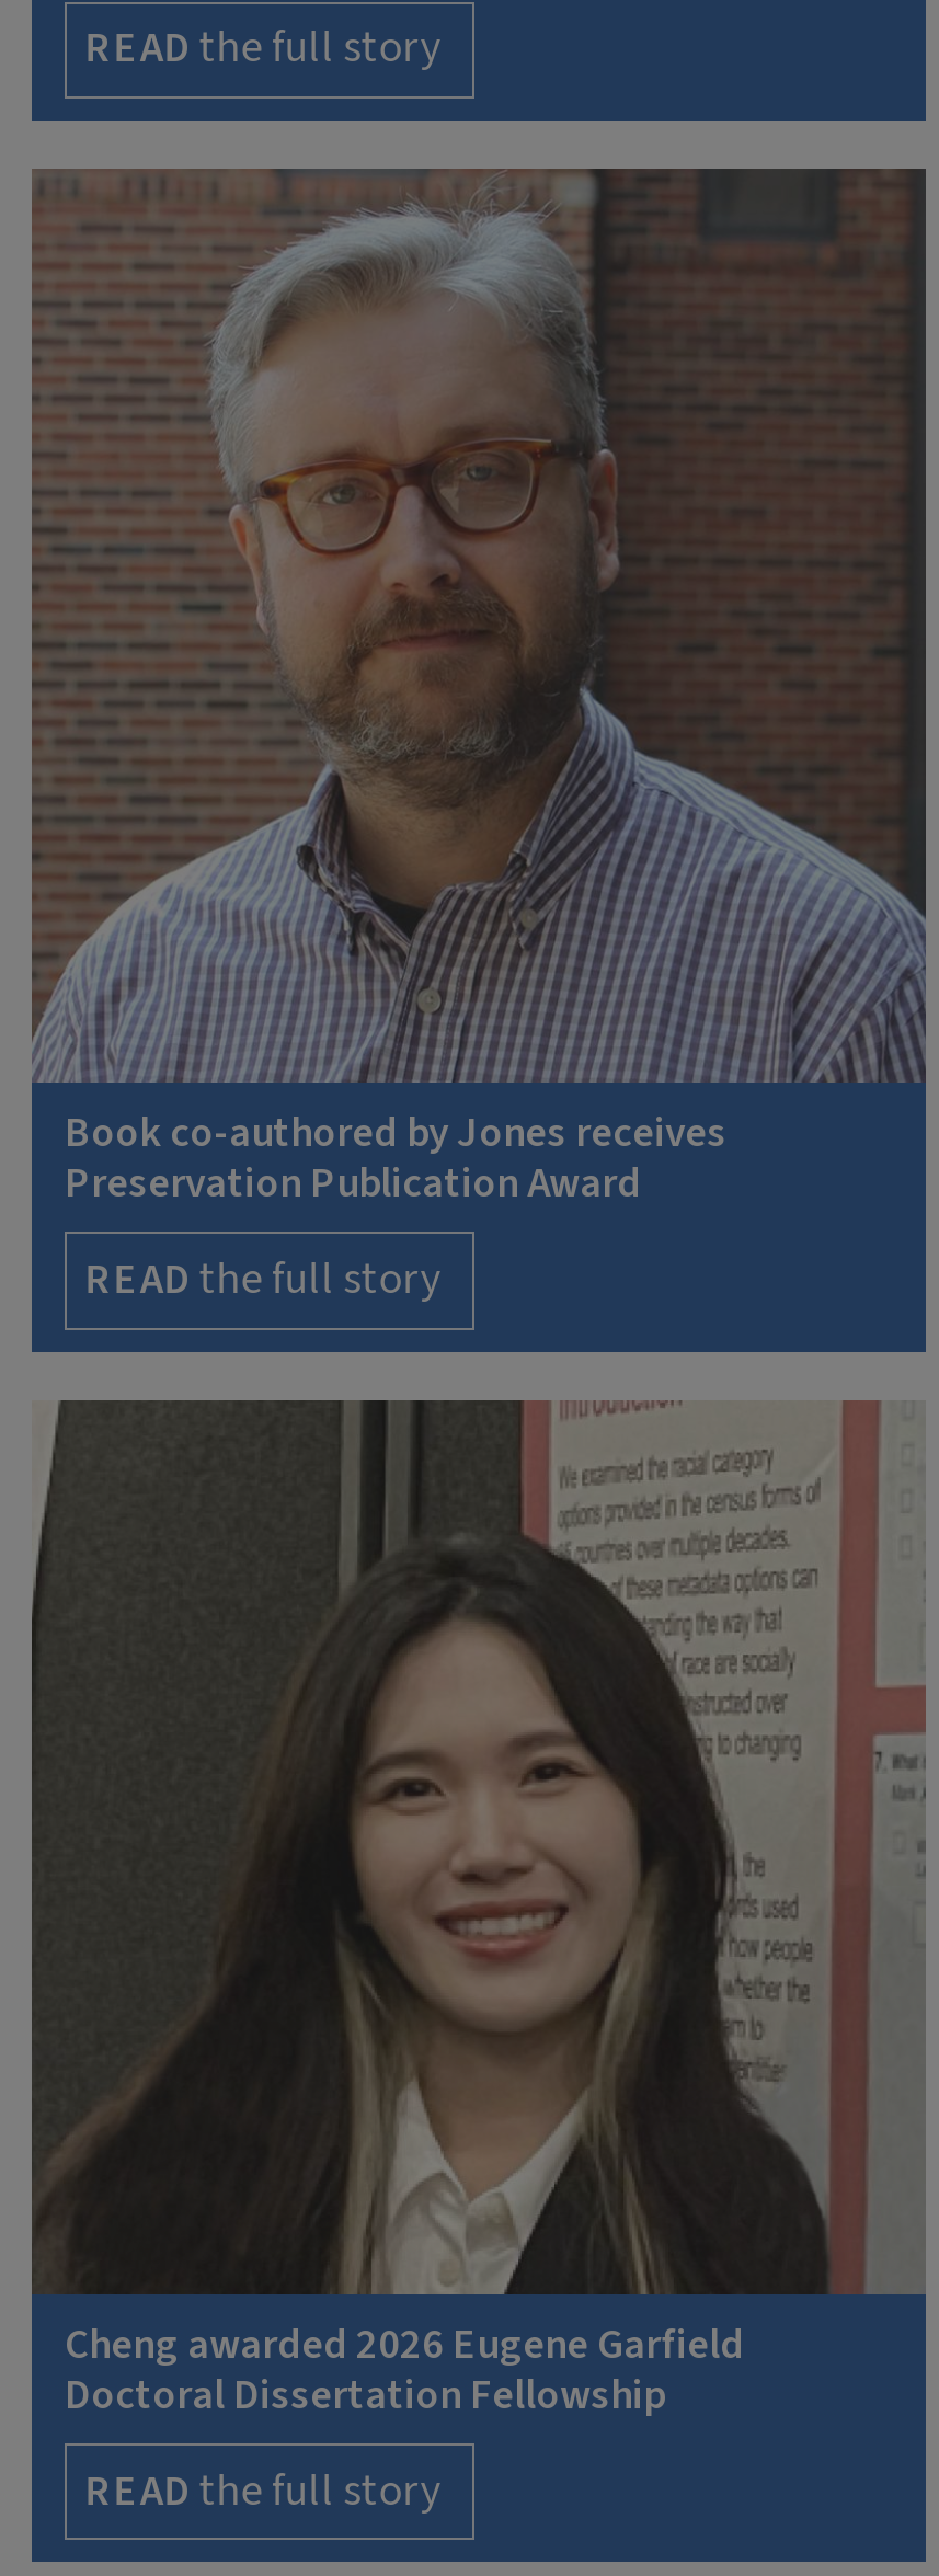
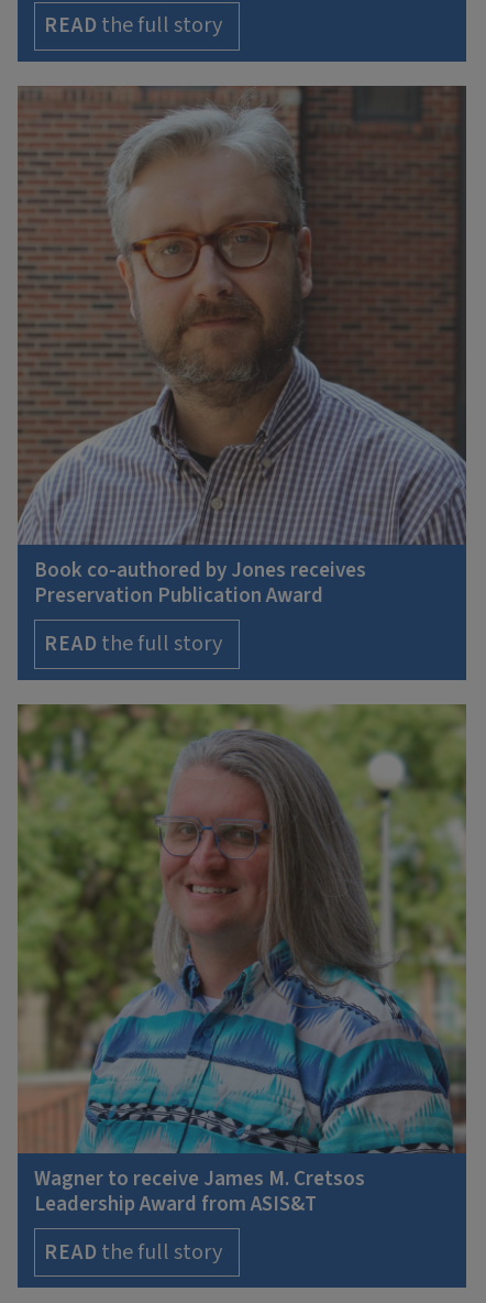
[30,1398,926,2426] [image] | Cheng awarded 2026 Eugene Garfield | Doctoral Dissertation Fellowship -> [16,703,466,1219] [image] | Wagner to receive James M. Cretsos | Leadership Award from ASIS&T

